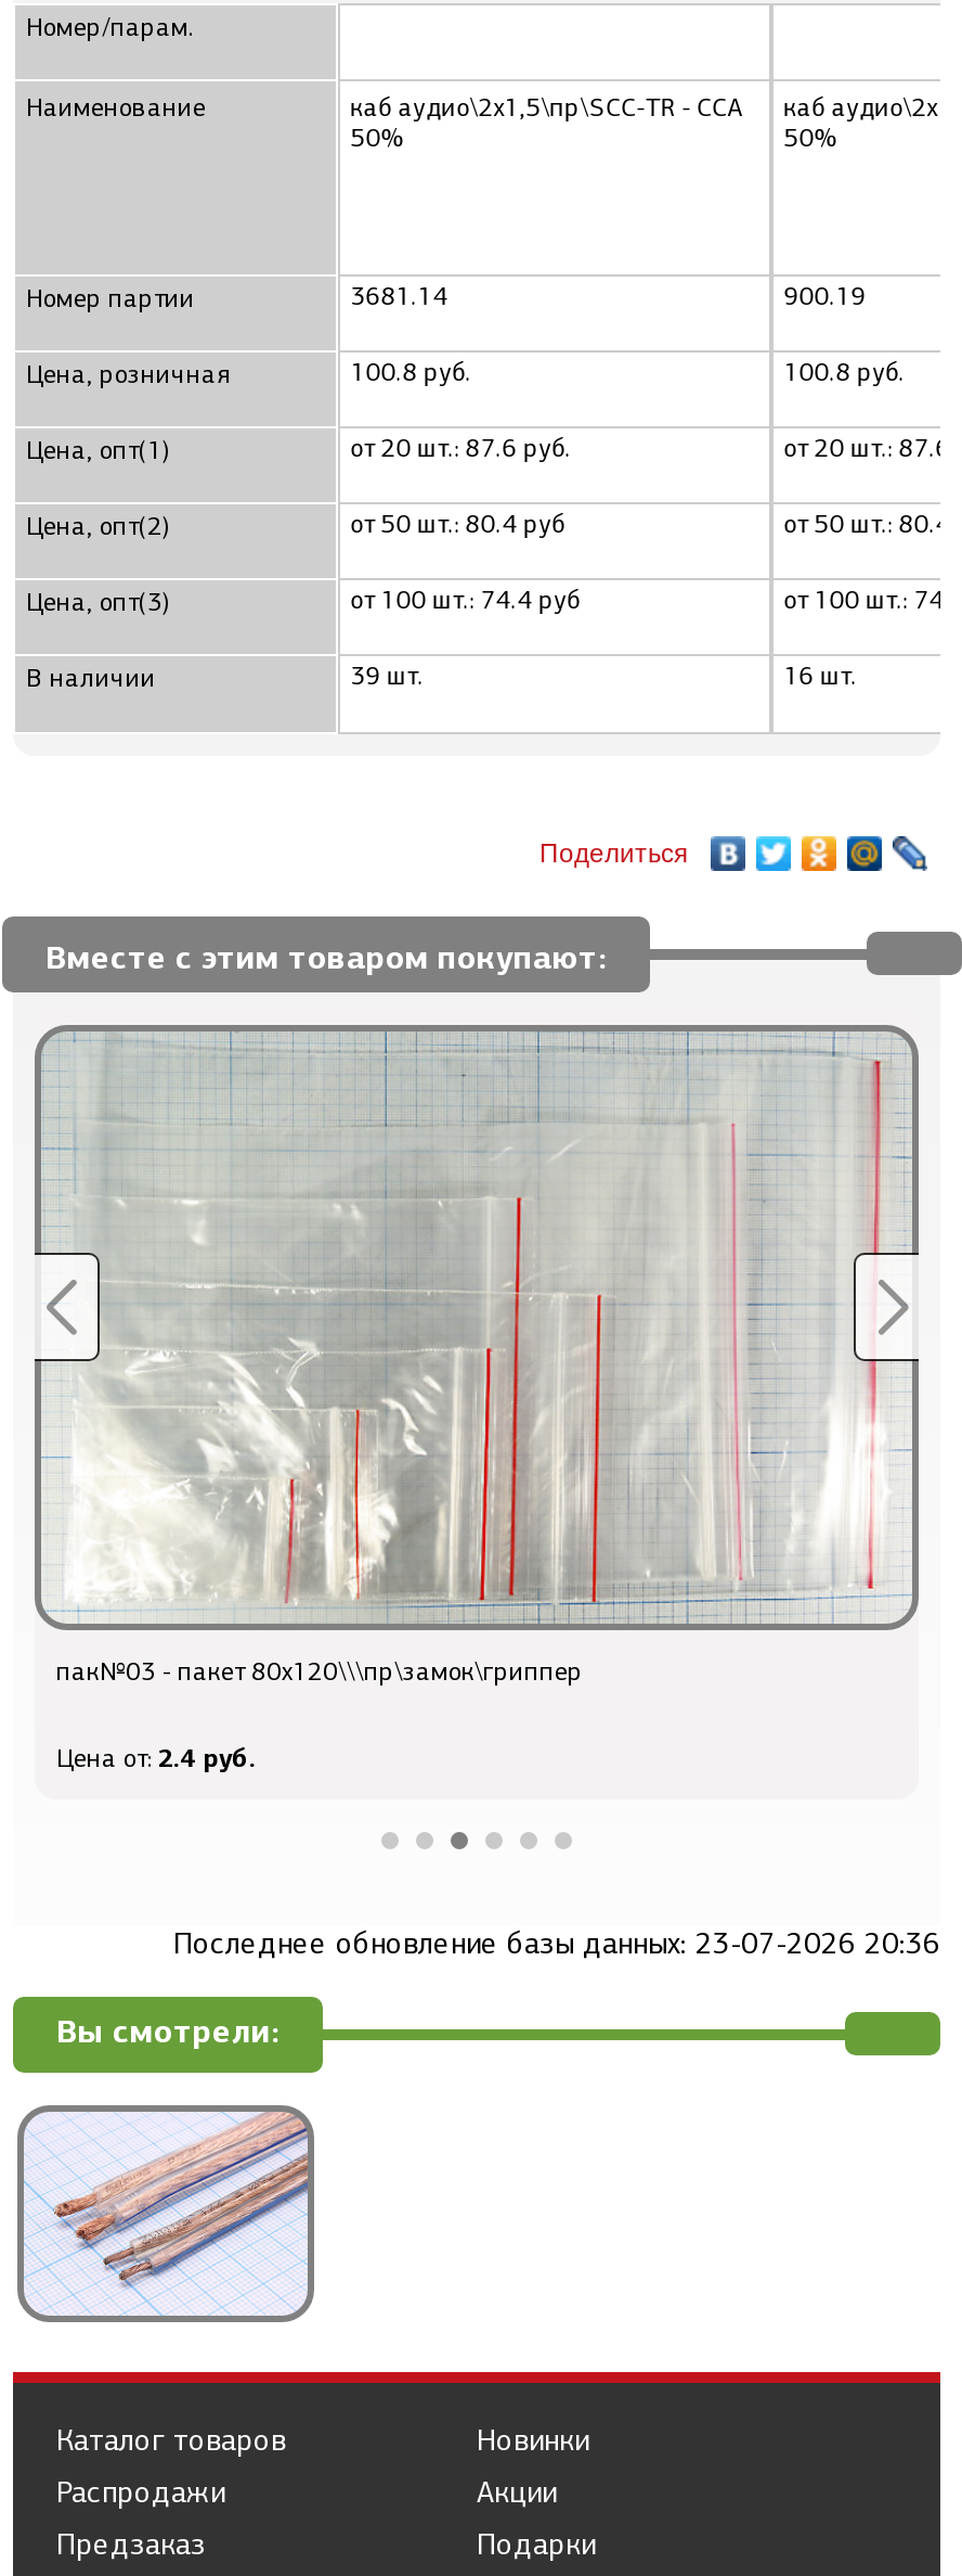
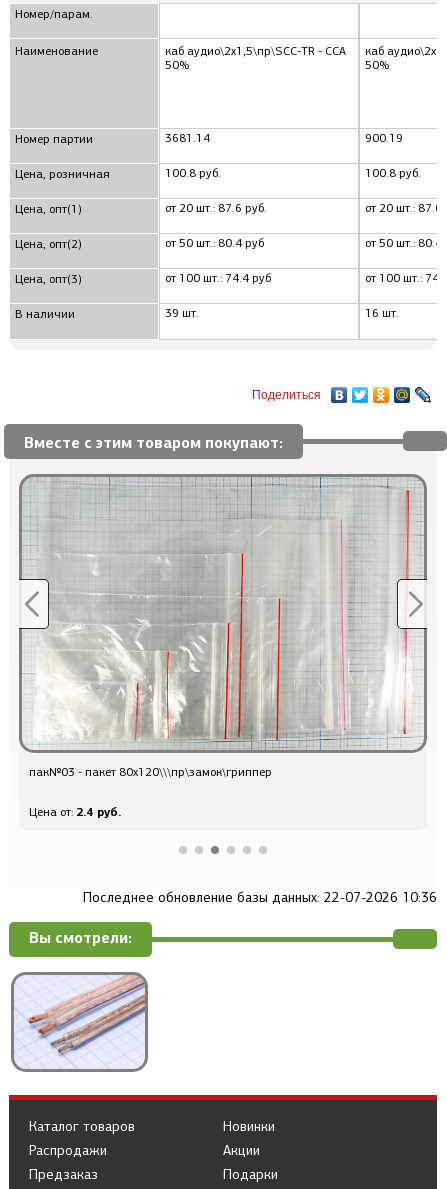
[173,1926,940,1963] Последнее обновление базы данных: 23-07-2026 20:36 -> [83,889,437,906] Последнее обновление базы данных: 22-07-2026 10:36

